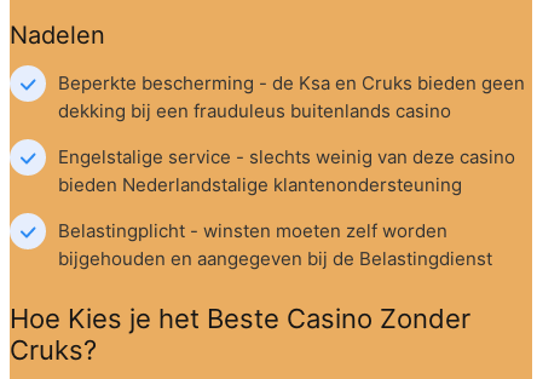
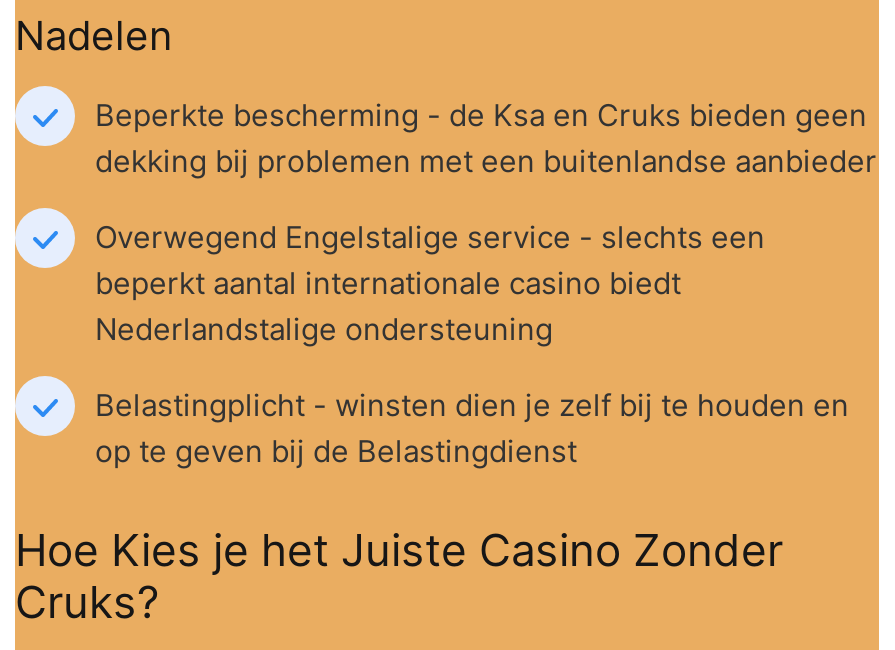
[58,99,451,122] dekking bij een frauduleus buitenlands casino -> [95,142,877,180] dekking bij problemen met een buitenlandse aanbieder
[58,145,515,196] Engelstalige service - slechts weinig van deze casino | bieden Nederlandstalige klantenondersteuning -> [95,218,765,348] Overwegend Engelstalige service - slechts een | beperkt aantal internationale casino biedt | Nederlandstalige ondersteuning
[58,219,492,270] Belastingplicht - winsten moeten zelf worden | bijgehouden en aangegeven bij de Belastingdienst -> [95,386,849,470] Belastingplicht - winsten dien je zelf bij te houden en | op te geven bij de Belastingdienst
[10,303,470,334] Hoe Kies je het Beste Casino Zonder -> [15,524,783,576] Hoe Kies je het Juiste Casino Zonder

